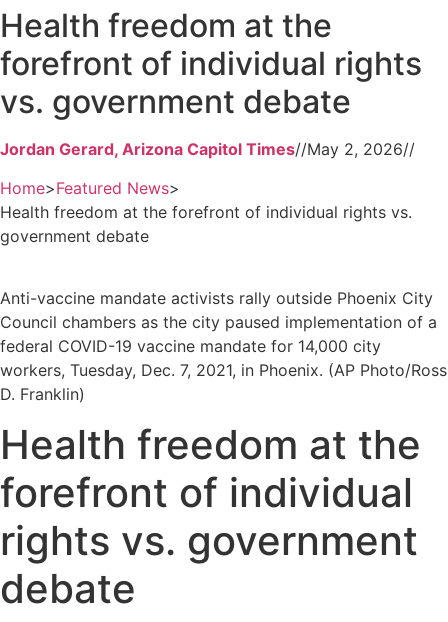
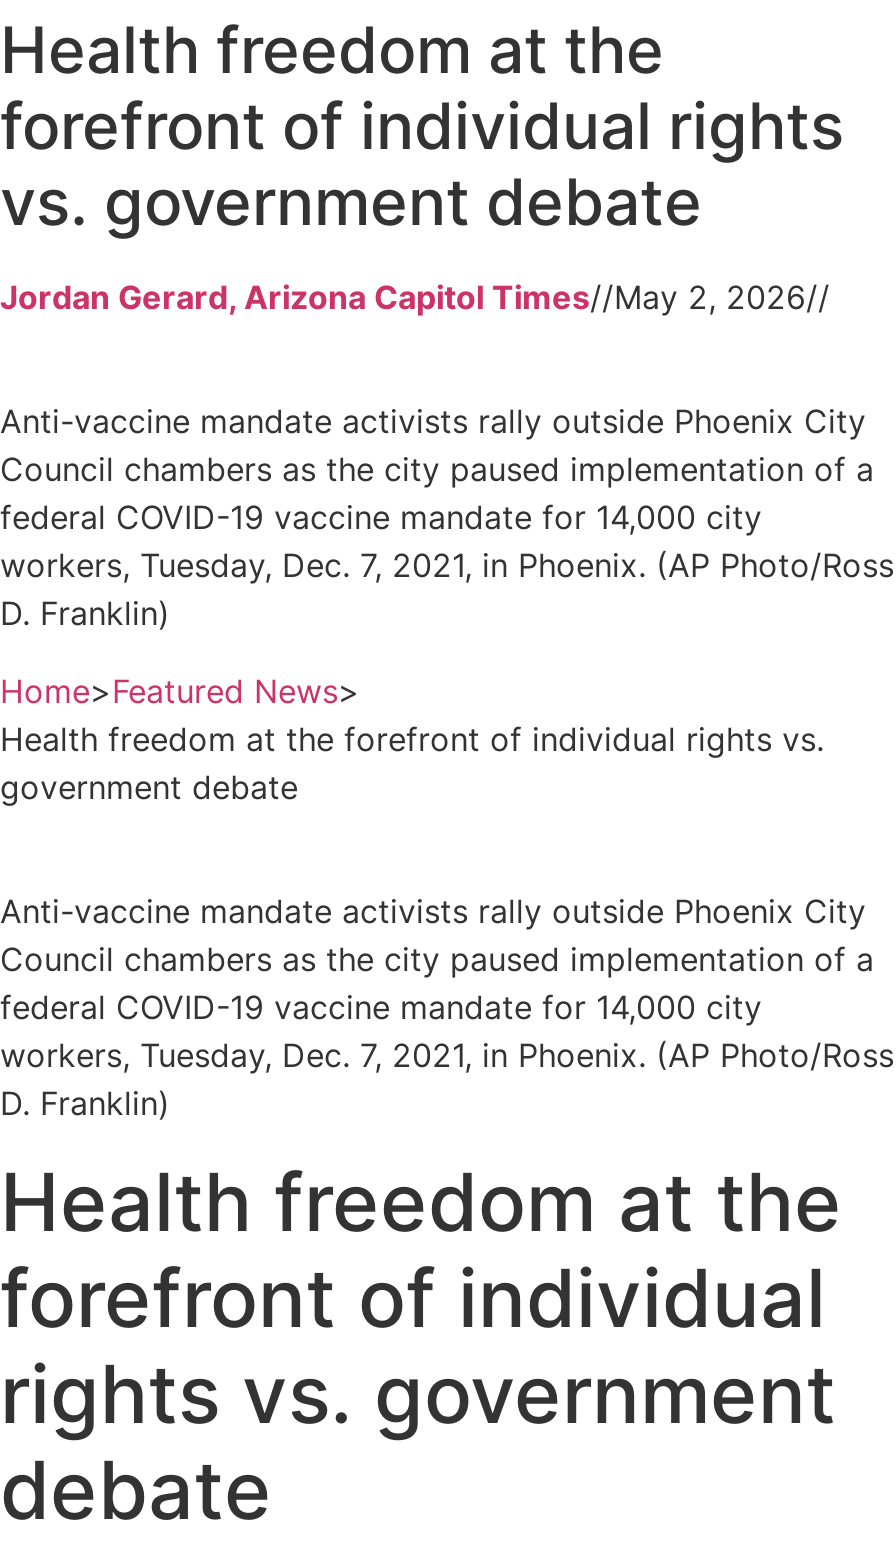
none -> [0,402,894,634] Anti-vaccine mandate activists rally outside Phoenix City | Council chambers as the city paused implementation of a | federal COVID-19 vaccine mandate for 14,000 city | workers, Tuesday, Dec. 7, 2021, in Phoenix. (AP Photo/Ross | D. Franklin)

